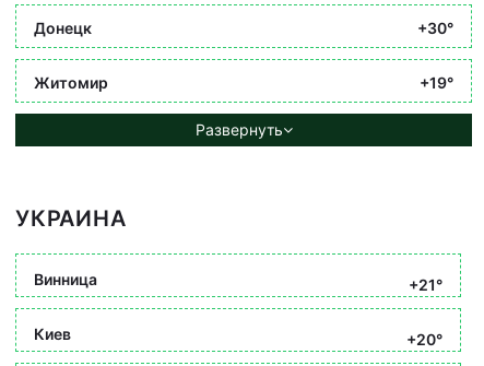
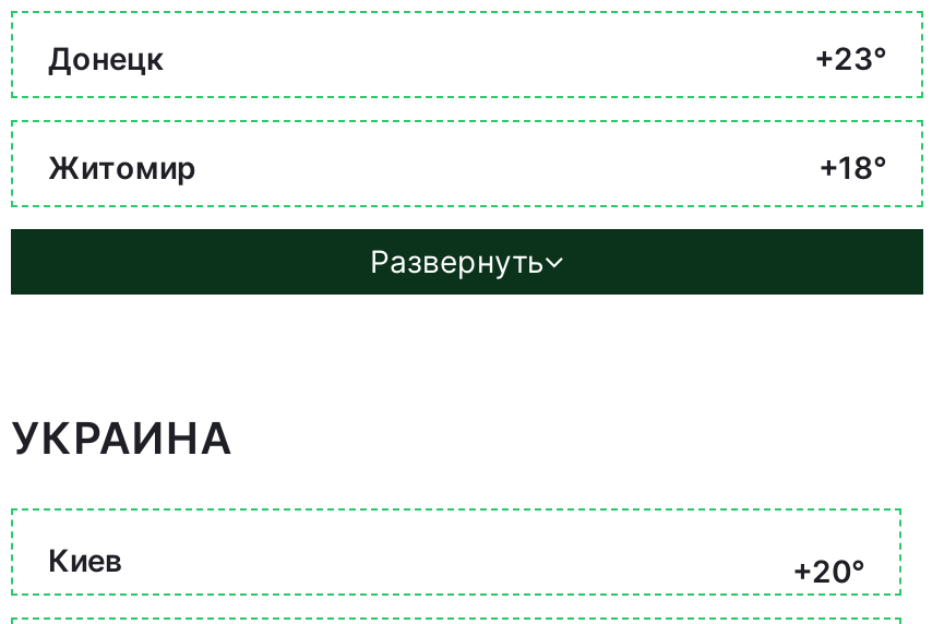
[417,18,453,37] +30° -> [814,38,886,75] +23°
[420,73,453,91] +19° -> [819,147,886,184] +18°
[34,269,442,294] Винница | +21° -> none

